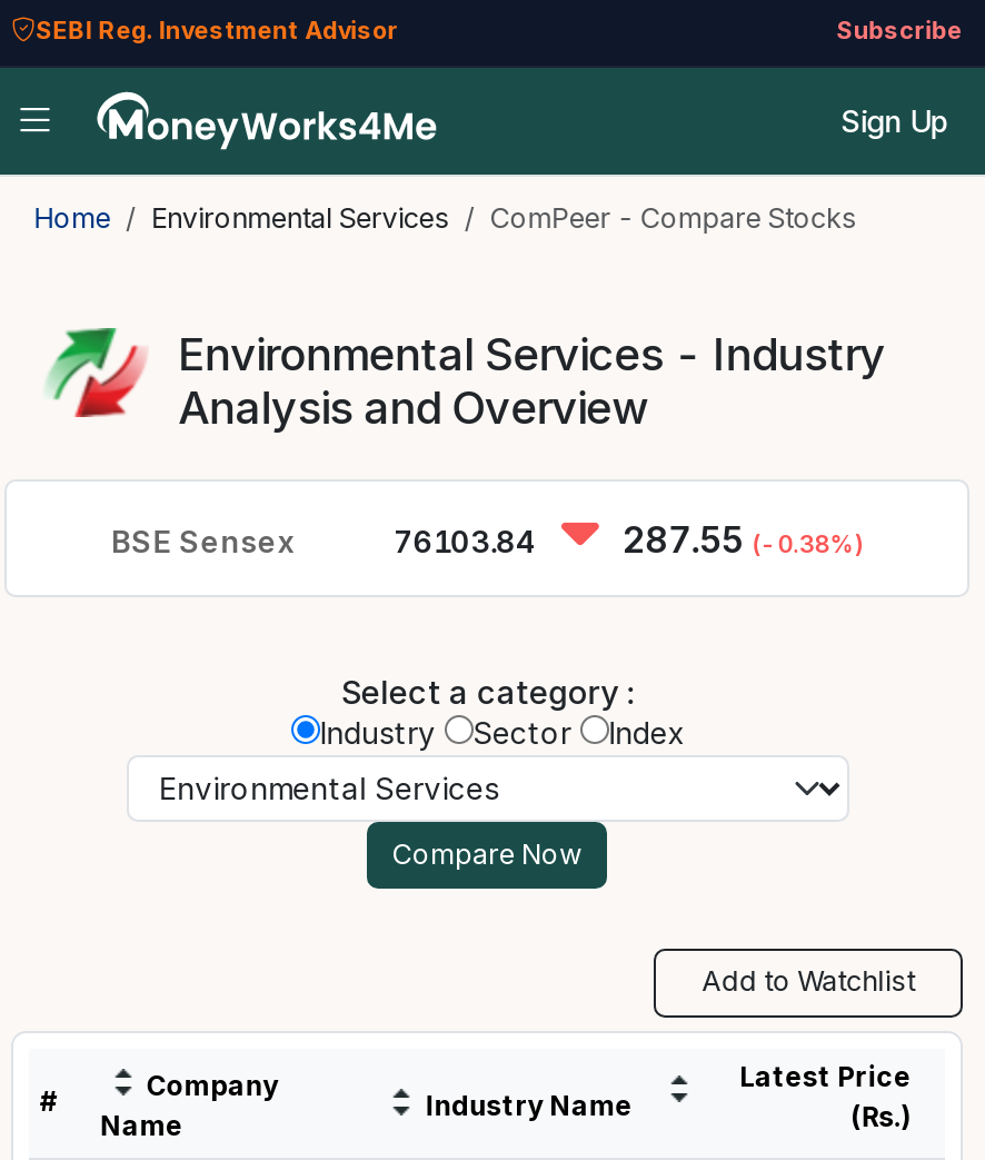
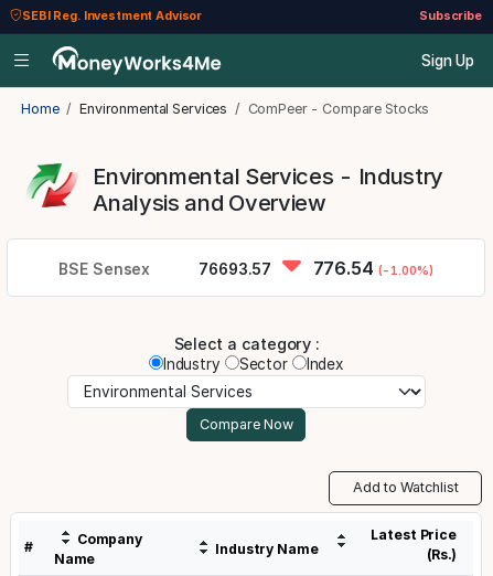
[394,524,547,559] 76103.84 -> [199,260,275,278] 76693.57
[623,517,863,561] 287.55 (-0.38%) -> [313,257,433,279] 776.54 (-1.00%)

